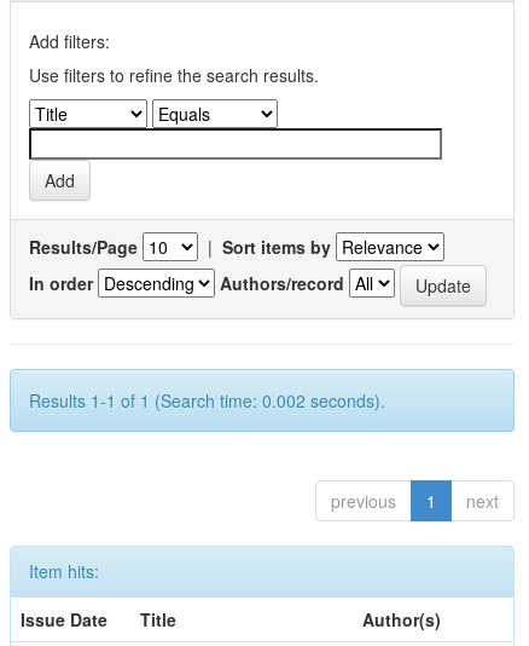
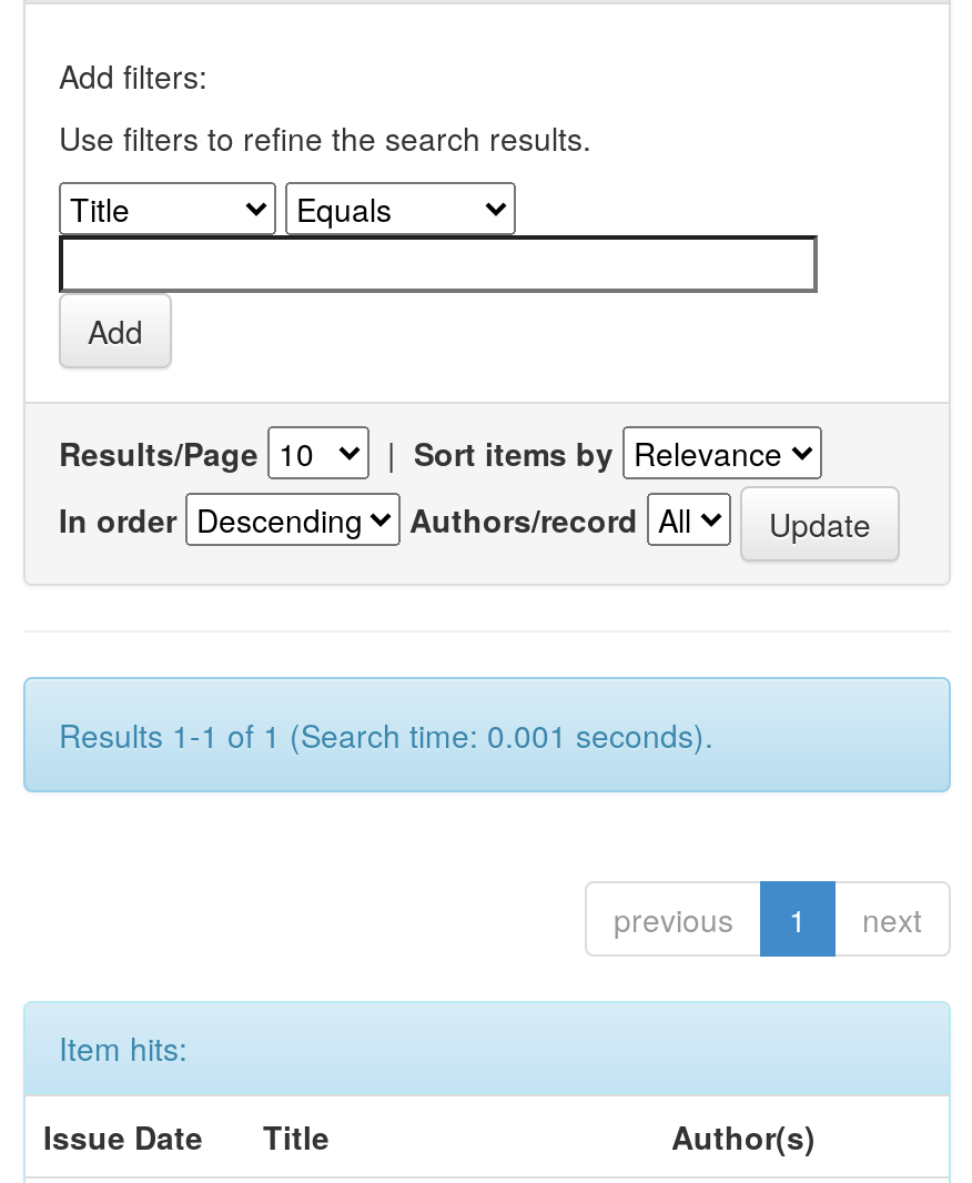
[29,388,385,413] Results 1-1 of 1 (Search time: 0.002 seconds). -> [59,712,713,757] Results 1-1 of 1 (Search time: 0.001 seconds).

